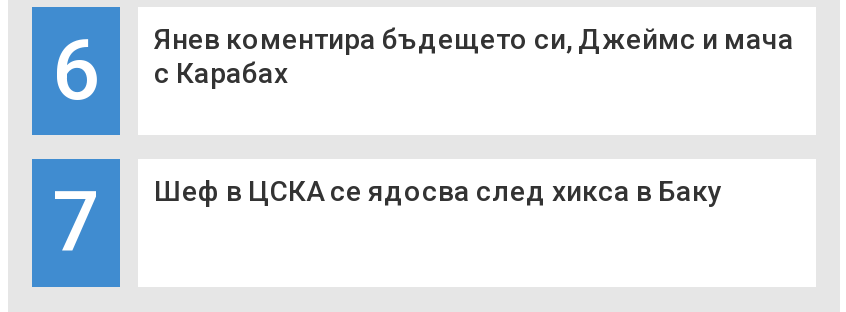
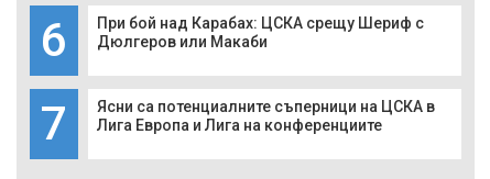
[154,23,794,89] Янев коментира бъдещето си, Джеймс и мача | с Карабах -> [97,14,424,51] При бой над Карабах: ЦСКА срещу Шериф с | Дюлгеров или Макаби
[154,175,722,207] Шеф в ЦСКА се ядосва след хикса в Баку -> [97,98,435,134] Ясни са потенциалните съперници на ЦСКА в | Лига Европа и Лига на конференциите

